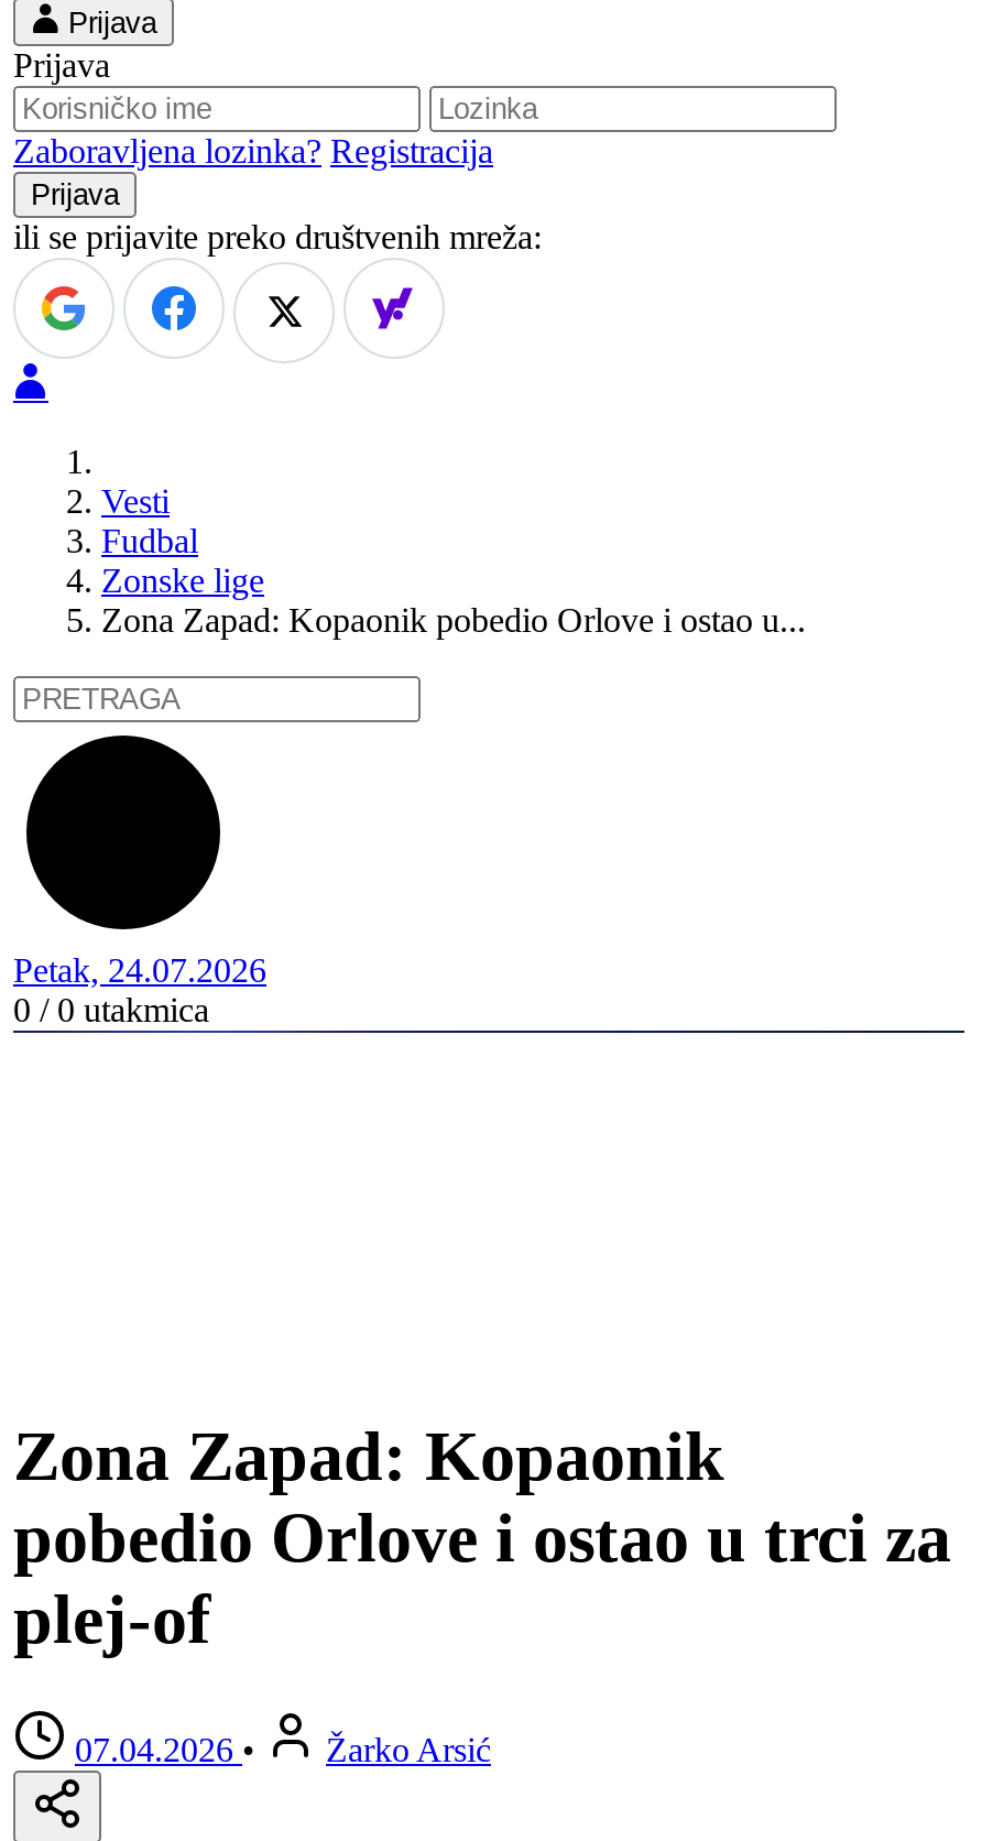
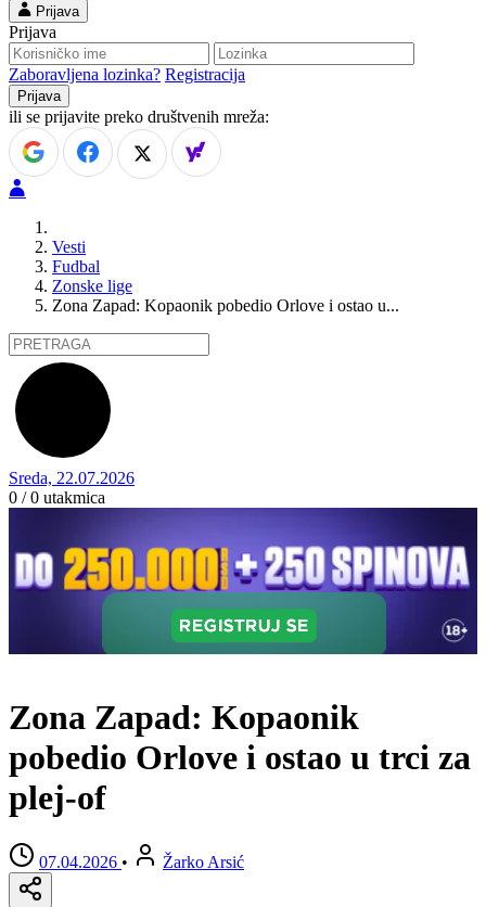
[13,951,266,988] Petak, 24.07.2026 -> [9,468,135,487] Sreda, 22.07.2026
none -> [8,508,478,655] [image]

